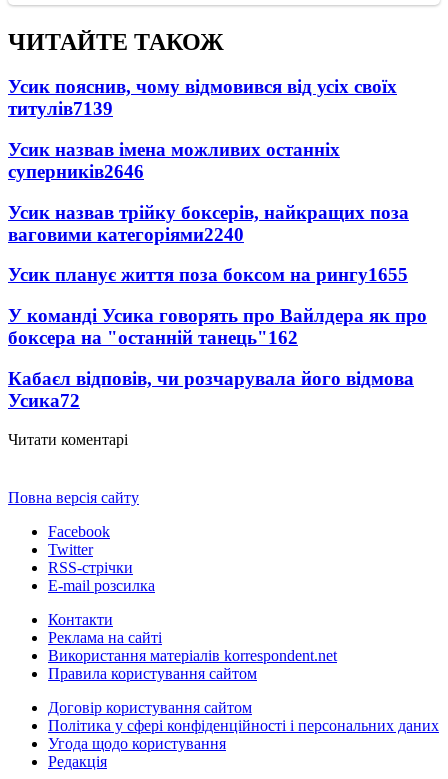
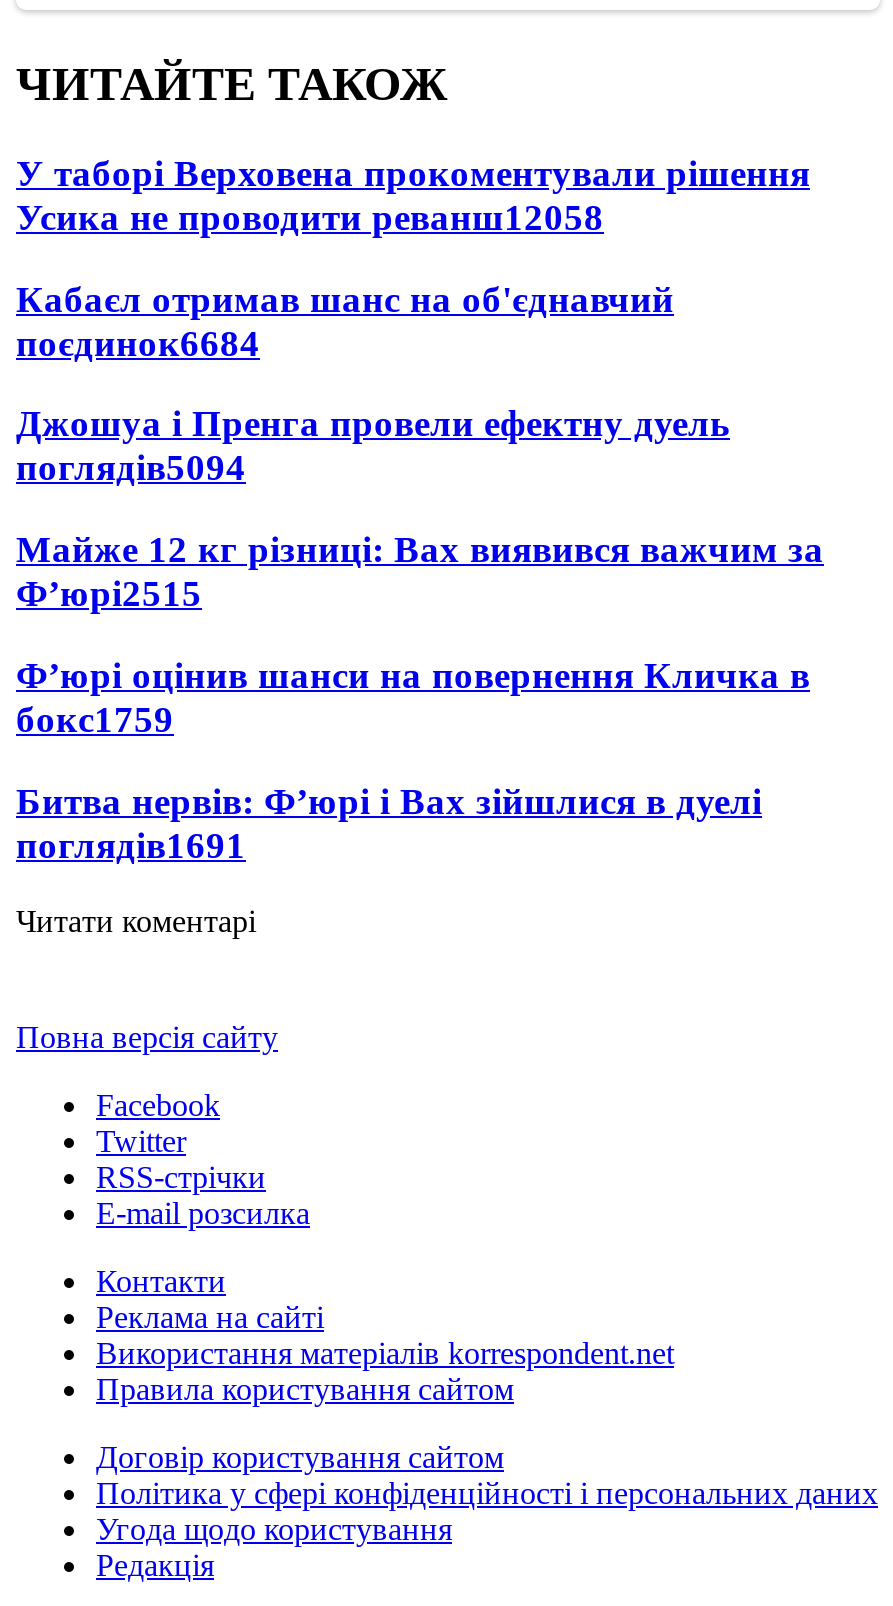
[8,76,397,119] Усик пояснив, чому відмовився від усіх своїх | титулів7139 -> [16,152,810,238] У таборі Верховена прокоментували рішення | Усика не проводити реванш12058
[8,139,340,182] Усик назвав імена можливих останніх | суперників2646 -> [16,278,674,364] Кабаєл отримав шанс на об'єднавчий | поєдинок6684
[8,202,409,245] Усик назвав трійку боксерів, найкращих поза | ваговими категоріями2240 -> [16,403,730,489] Джошуа і Пренга провели ефектну дуель | поглядів5094
[8,264,408,285] Усик планує життя поза боксом на рингу1655 -> [16,529,824,615] Майже 12 кг різниці: Вах виявився важчим за | Ф’юрі2515
[8,305,427,348] У команді Усика говорять про Вайлдера як про | боксера на "останній танець"162 -> [16,654,810,740] Ф’юрі оцінив шанси на повернення Кличка в | бокс1759
[8,368,414,411] Кабаєл відповів, чи розчарувала його відмова | Усика72 -> [16,780,762,866] Битва нервів: Ф’юрі і Вах зійшлися в дуелі | поглядів1691

